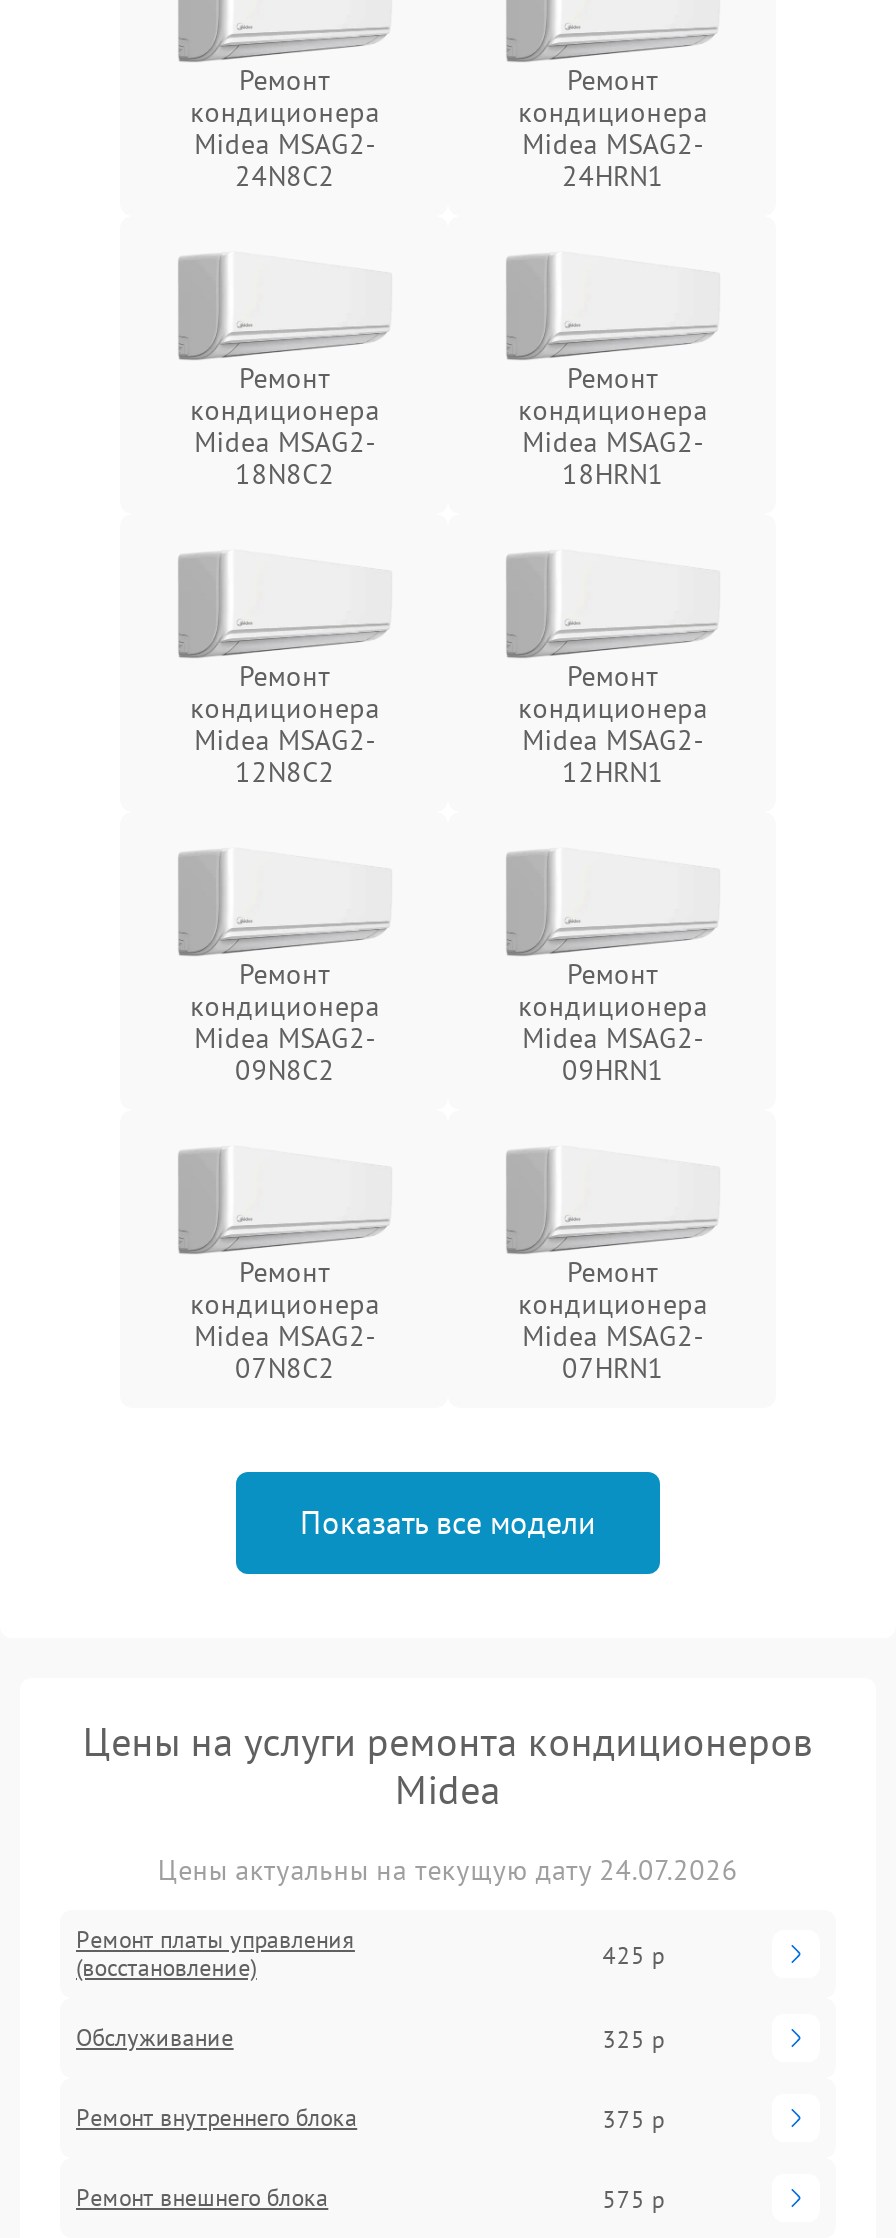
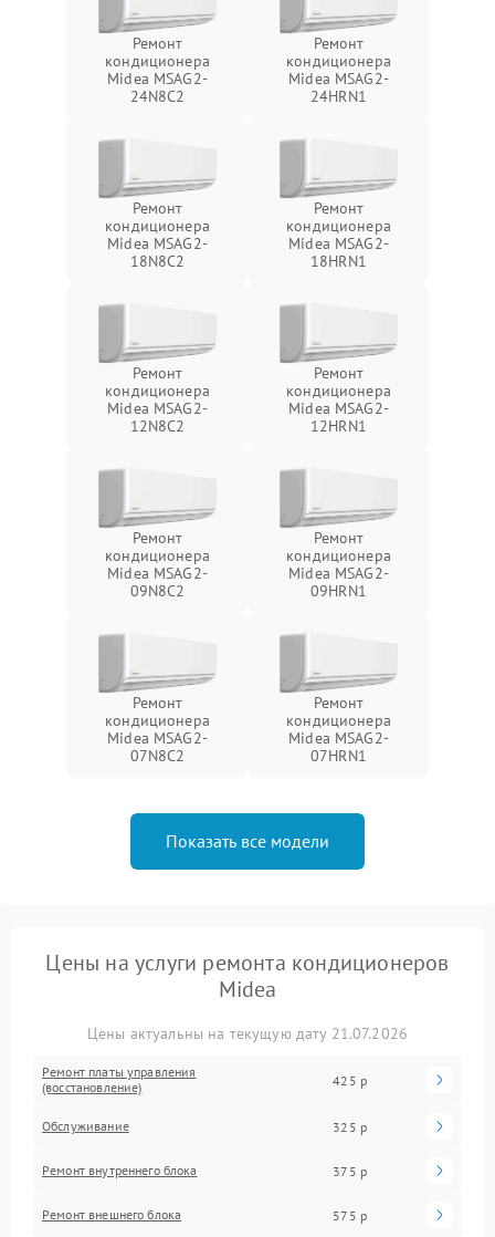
[158,1852,738,1888] Цены актуальны на текущую дату 24.07.2026 -> [87,1023,408,1043] Цены актуальны на текущую дату 21.07.2026

